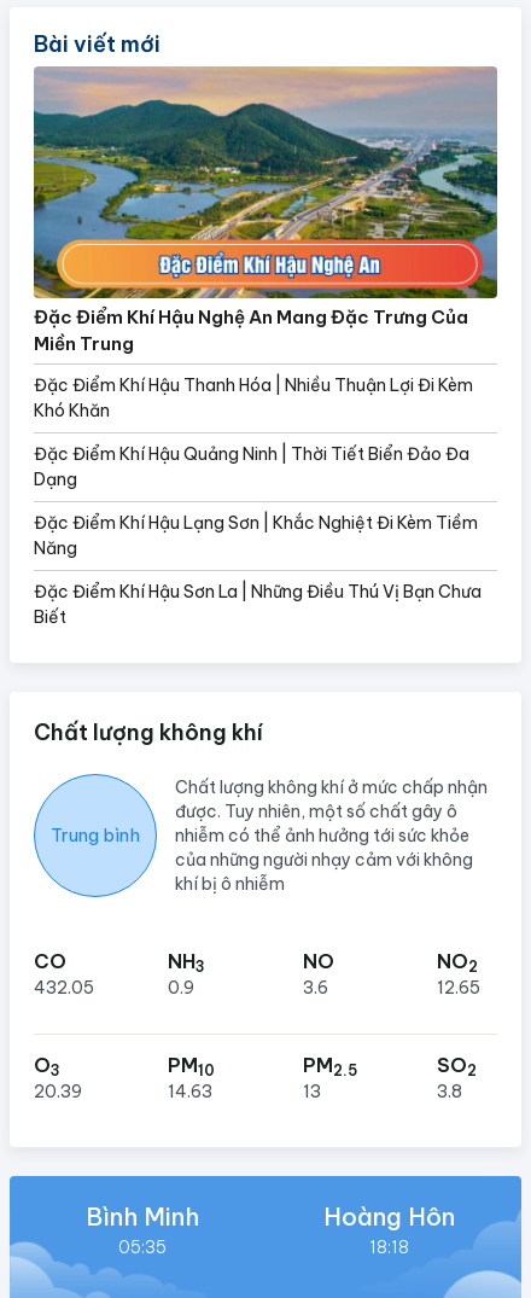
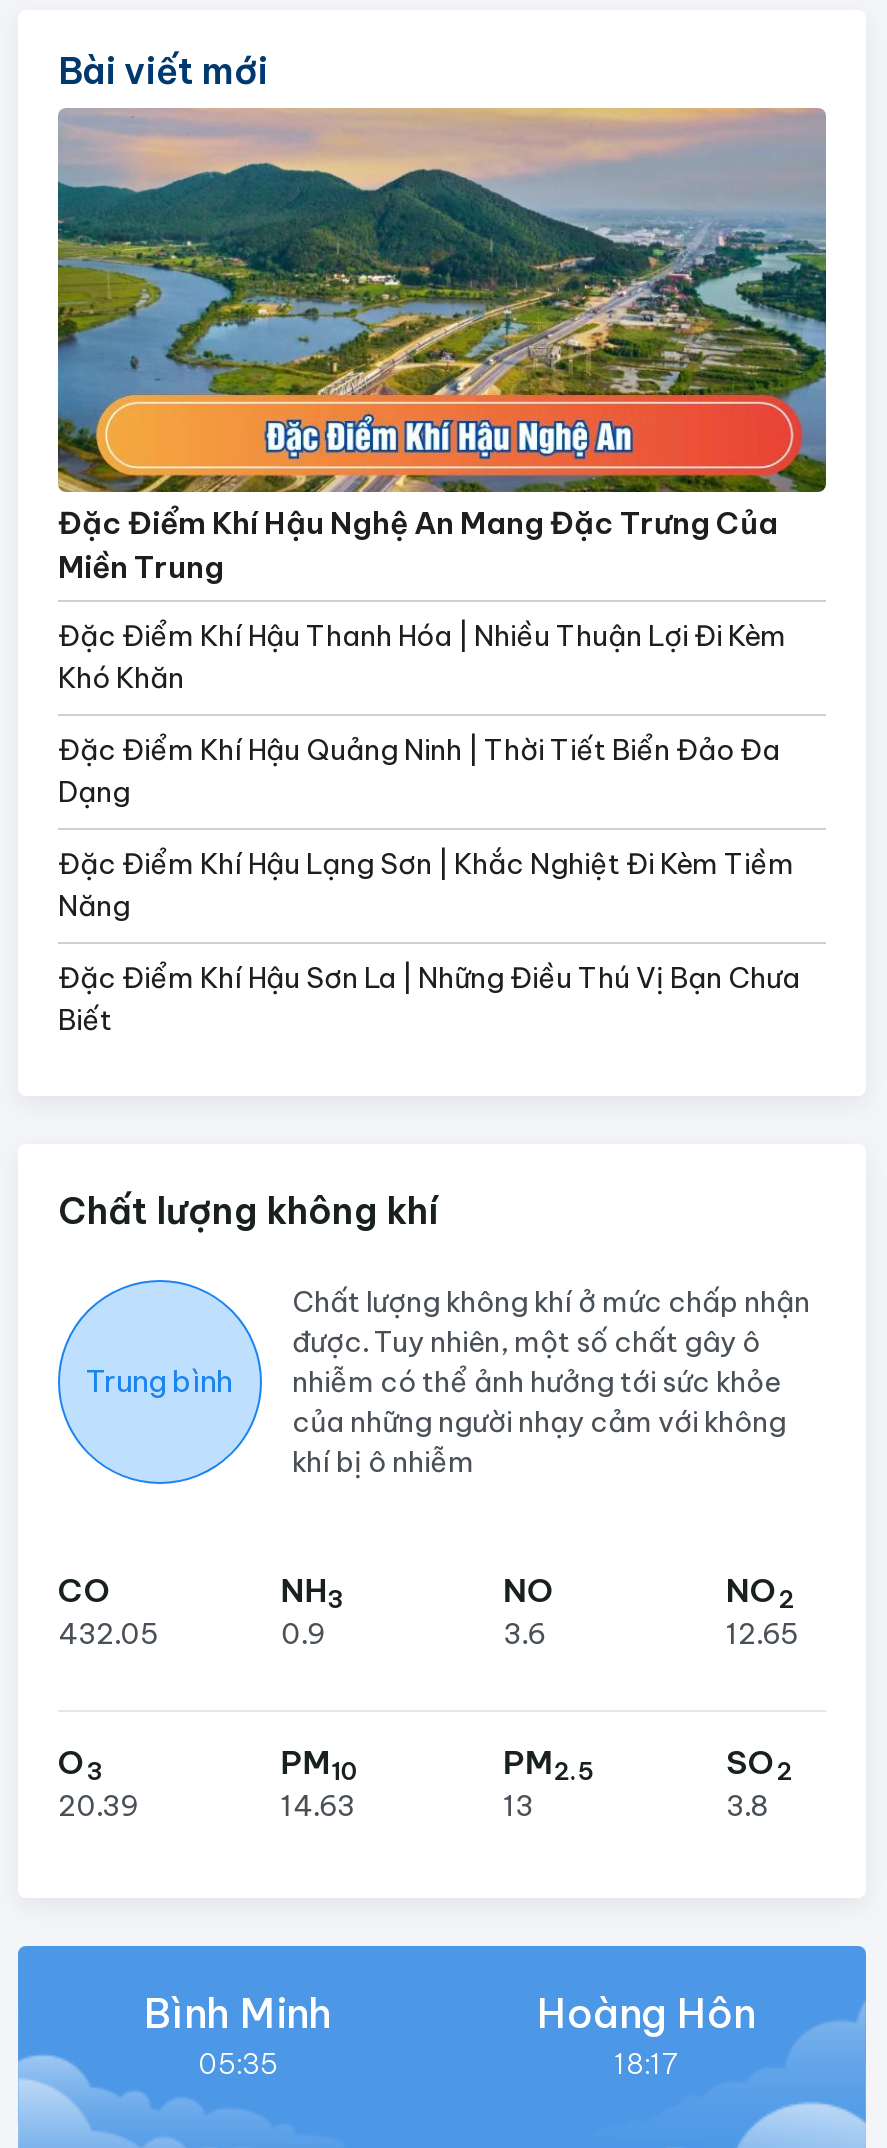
[369,1236,409,1258] 18:18 -> [614,2046,678,2082] 18:17

